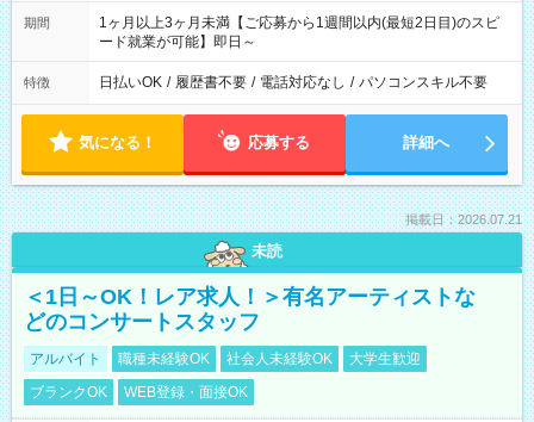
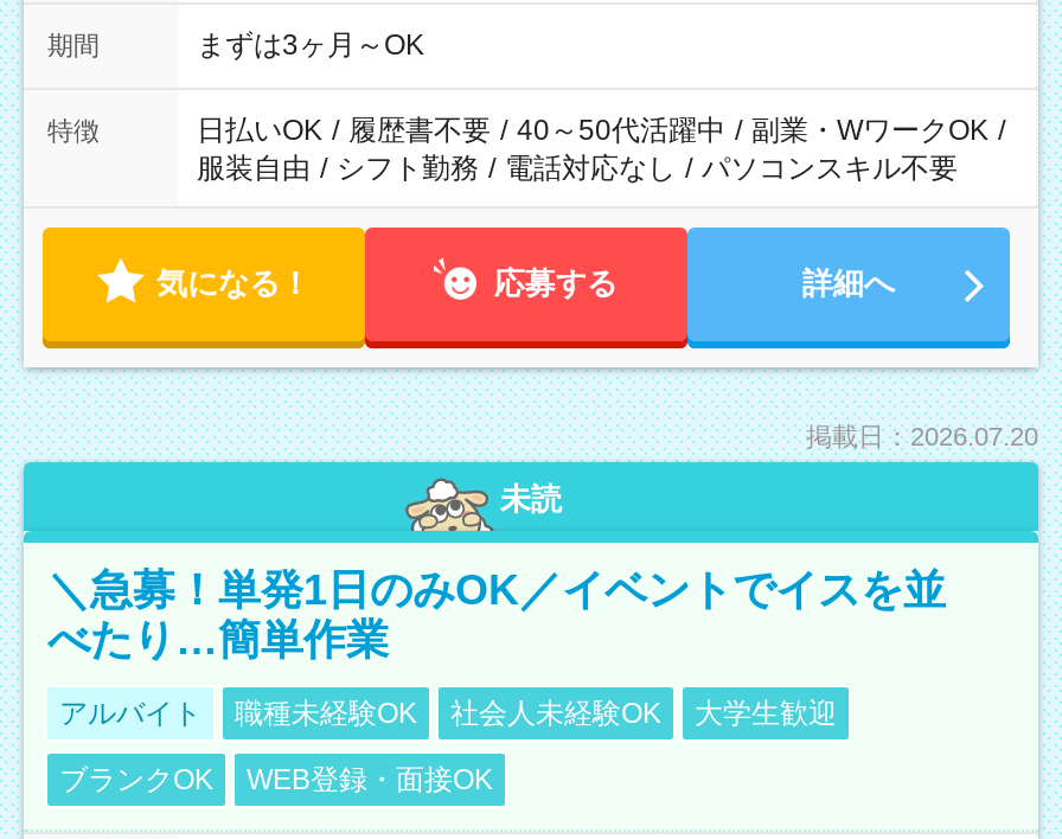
[99,14,499,50] 1ヶ月以上3ヶ月未満【ご応募から1週間以内(最短2日目)のスピ | ード就業が可能】即日～ -> [197,28,424,62] まずは3ヶ月～OK
[99,74,488,91] 日払いOK / 履歴書不要 / 電話対応なし / パソコンスキル不要 -> [197,114,1005,185] 日払いOK / 履歴書不要 / 40～50代活躍中 / 副業・WワークOK / | 服装自由 / シフト勤務 / 電話対応なし / パソコンスキル不要
[405,212,522,226] 掲載日：2026.07.21 -> [806,422,1038,450] 掲載日：2026.07.20
[24,285,476,334] ＜1日～OK！レア求人！＞有名アーティストな | どのコンサートスタッフ -> [47,566,946,664] ＼急募！単発1日のみOK／イベントでイスを並 | べたり…簡単作業

